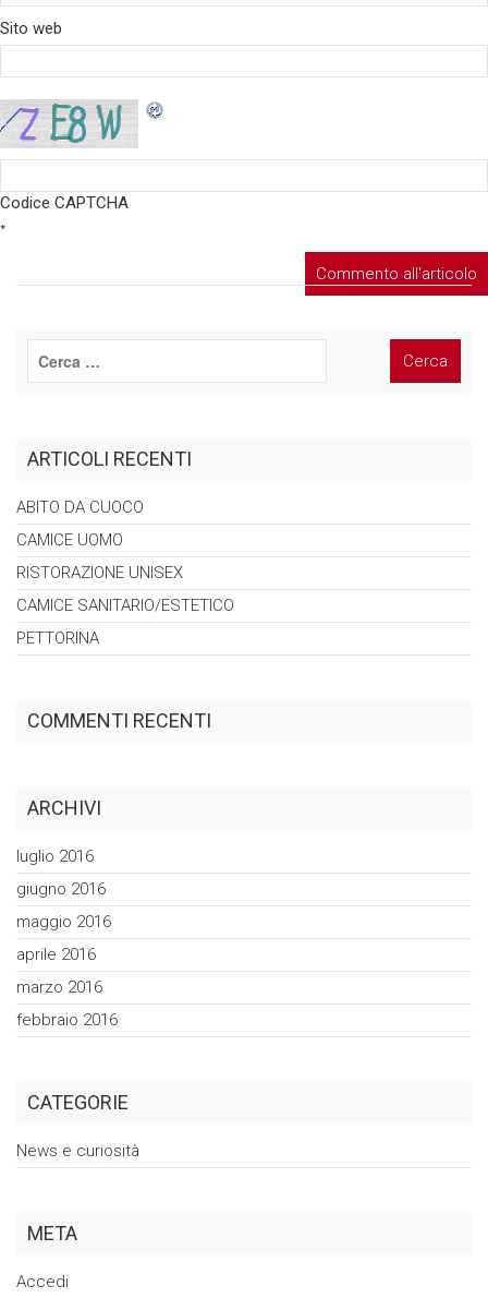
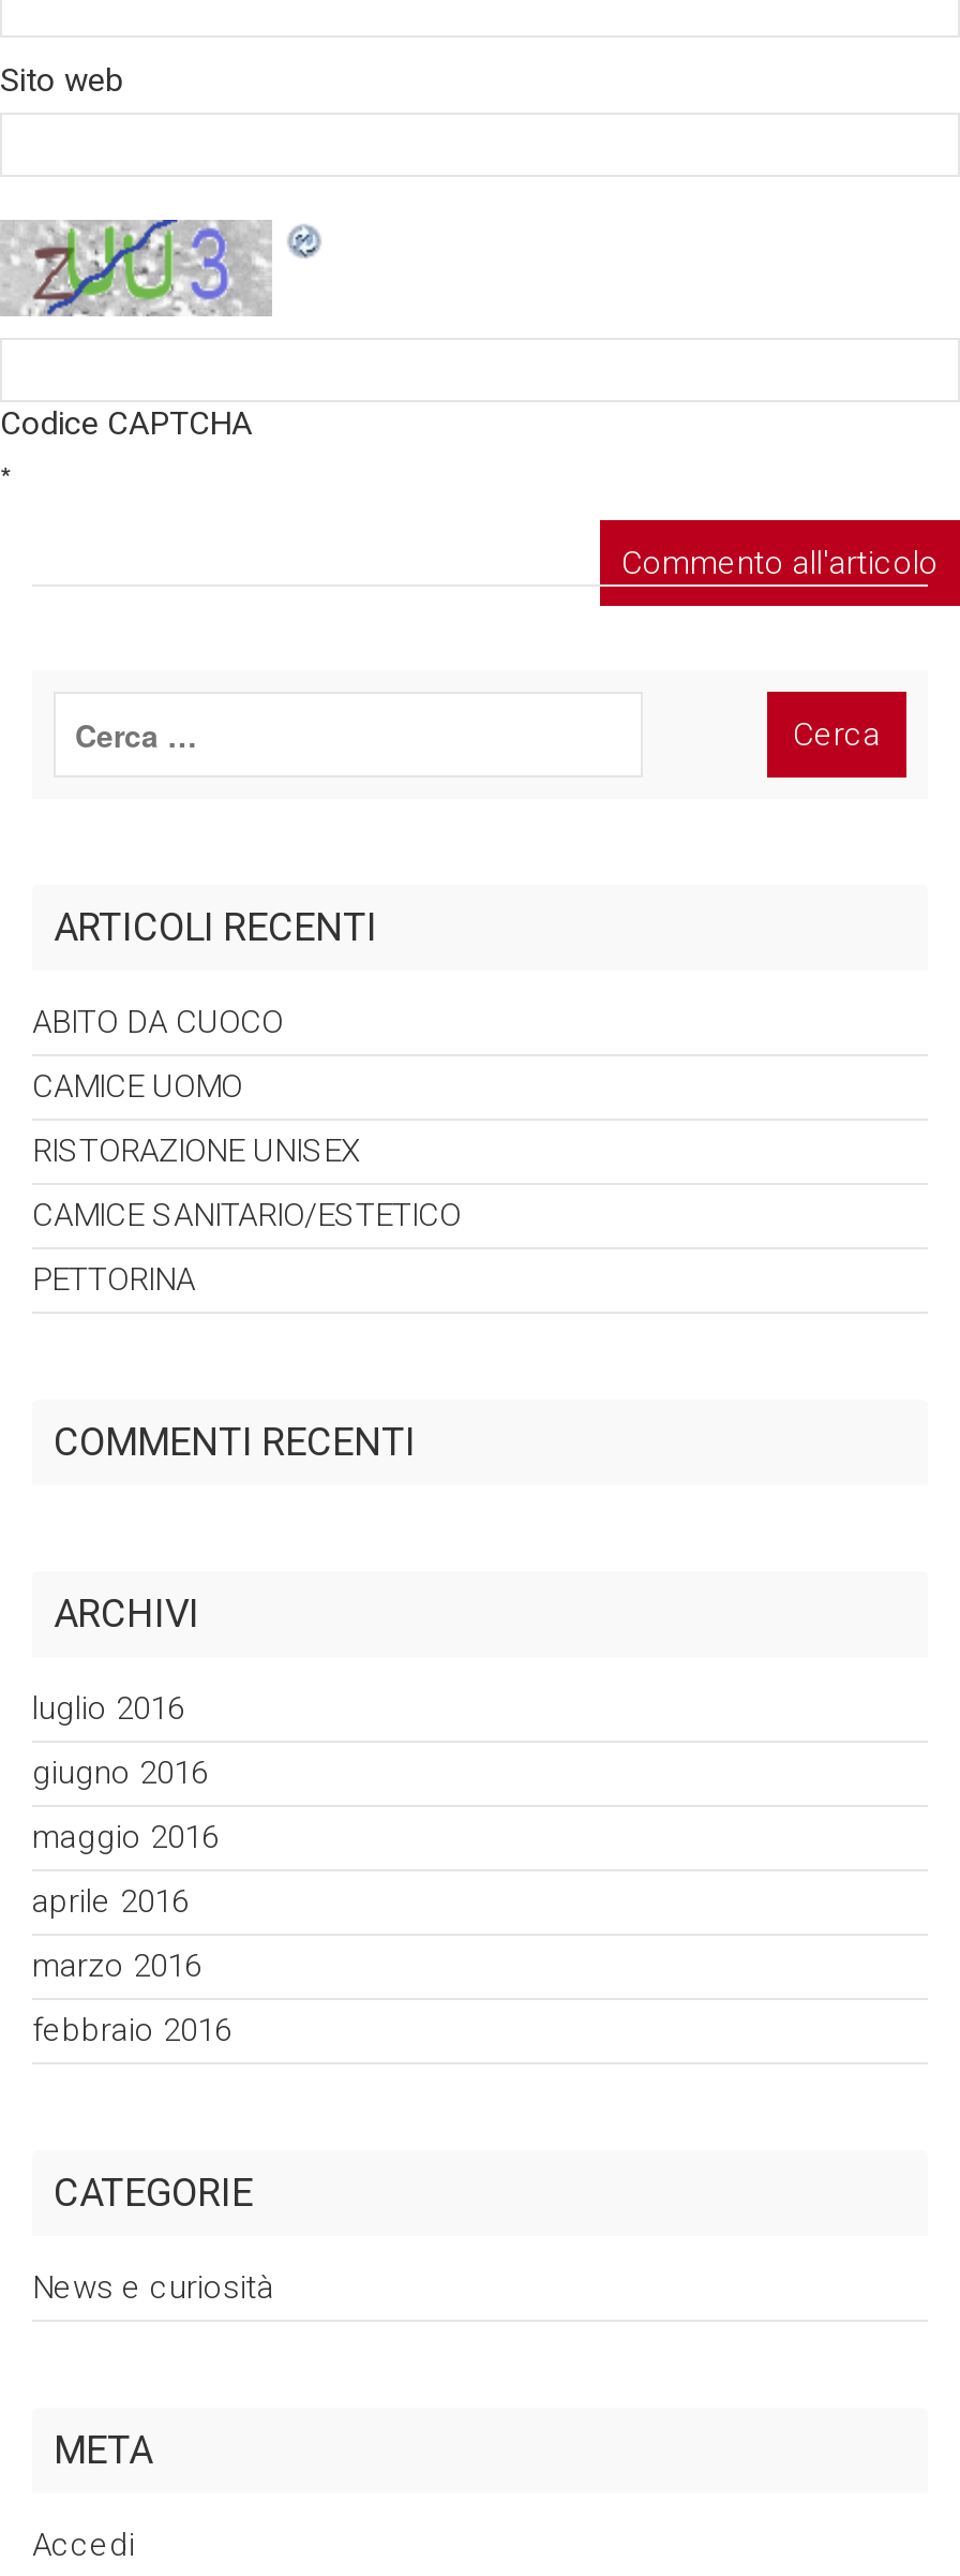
[3,99,136,147] [image] -> [6,218,270,316] [image]

